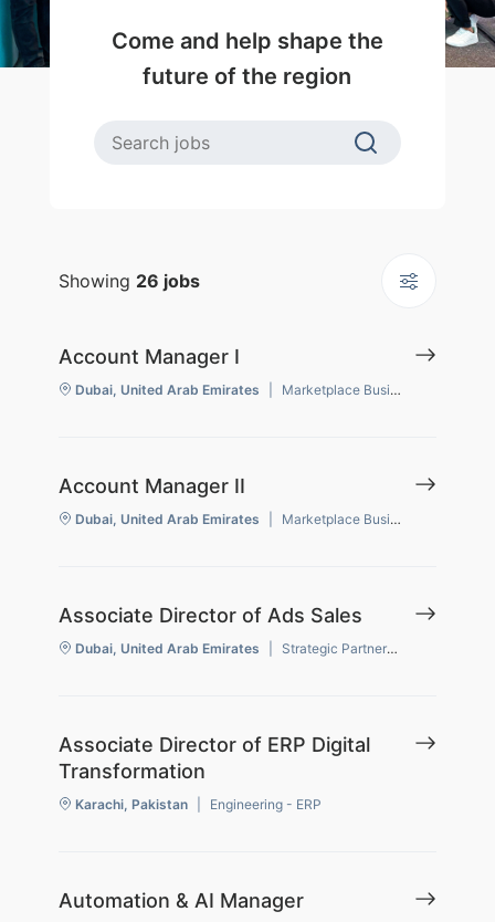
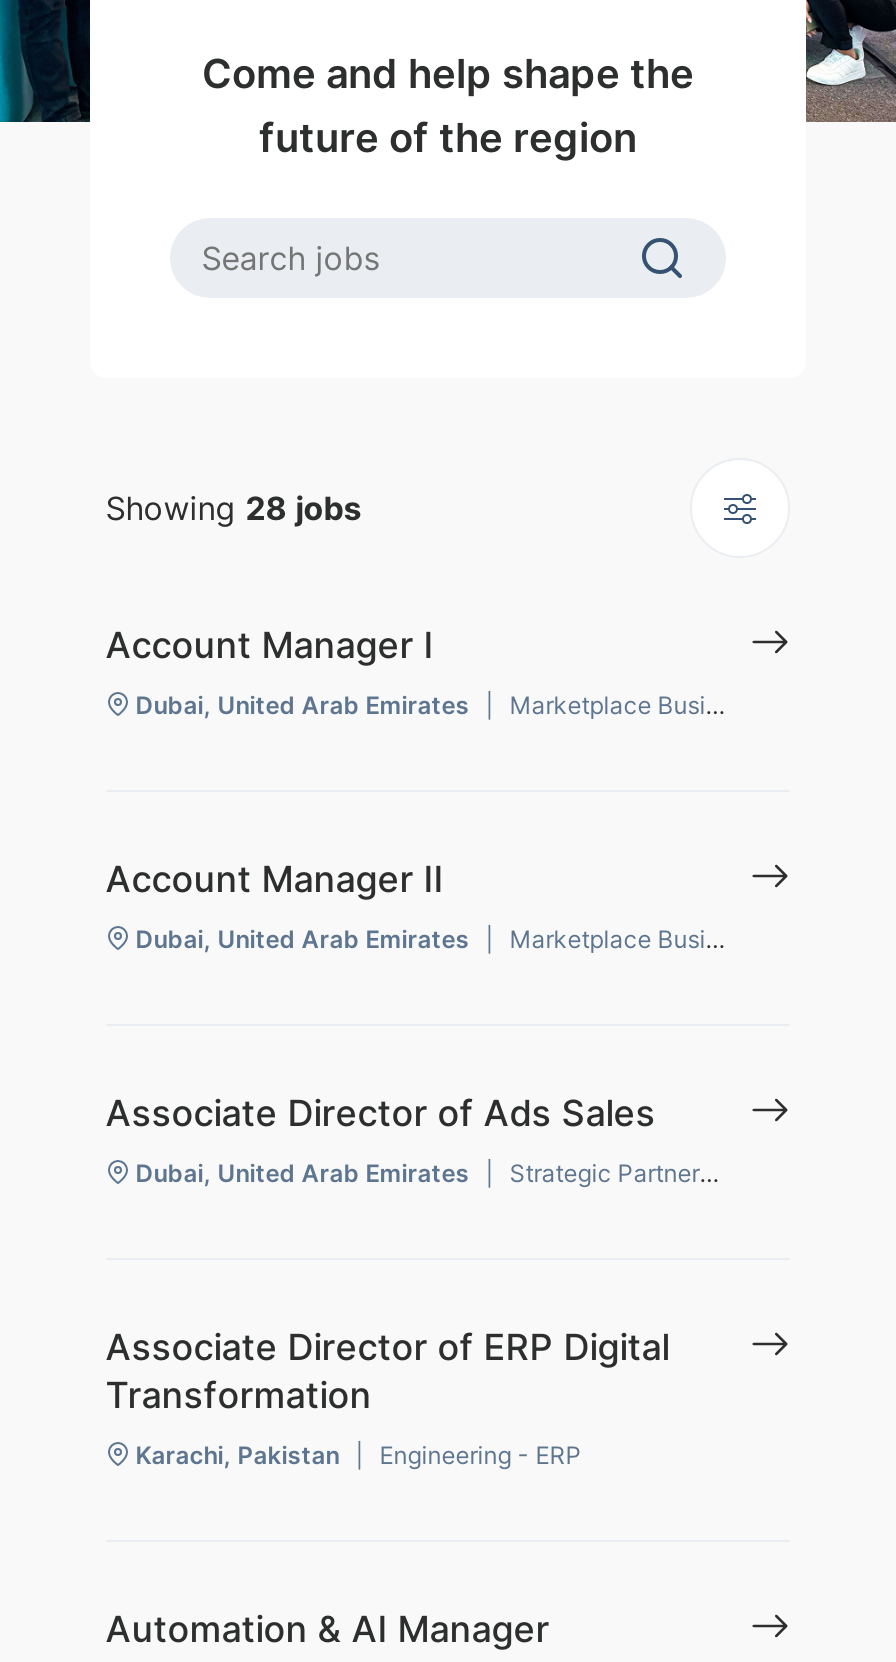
[58,270,200,292] Showing 26 jobs -> [106,489,362,529] Showing 28 jobs

